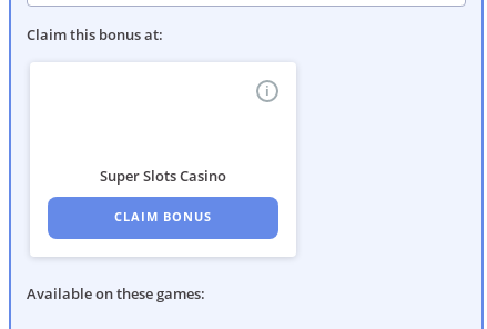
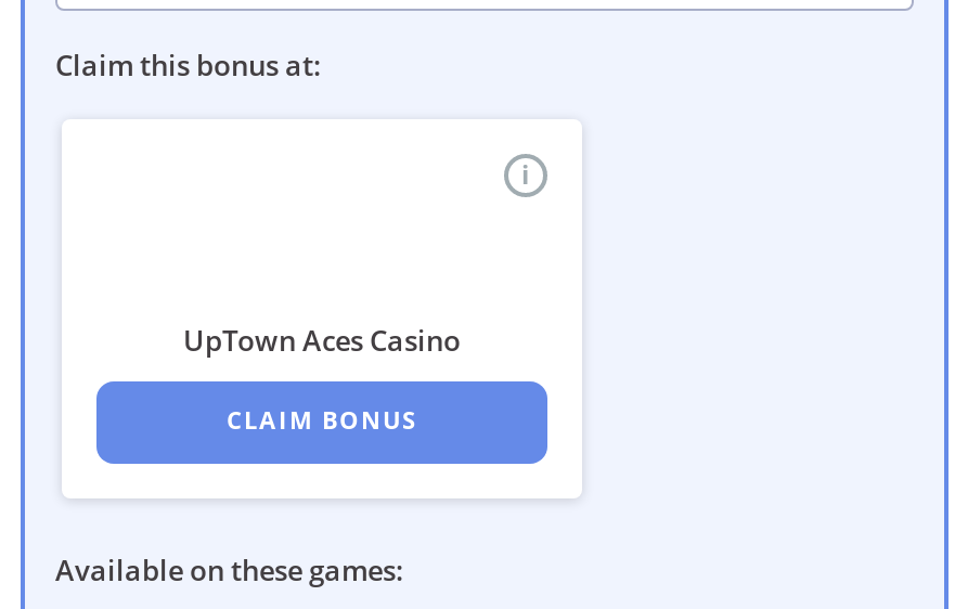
[100,165,226,185] Super Slots Casino -> [183,320,461,359] UpTown Aces Casino

